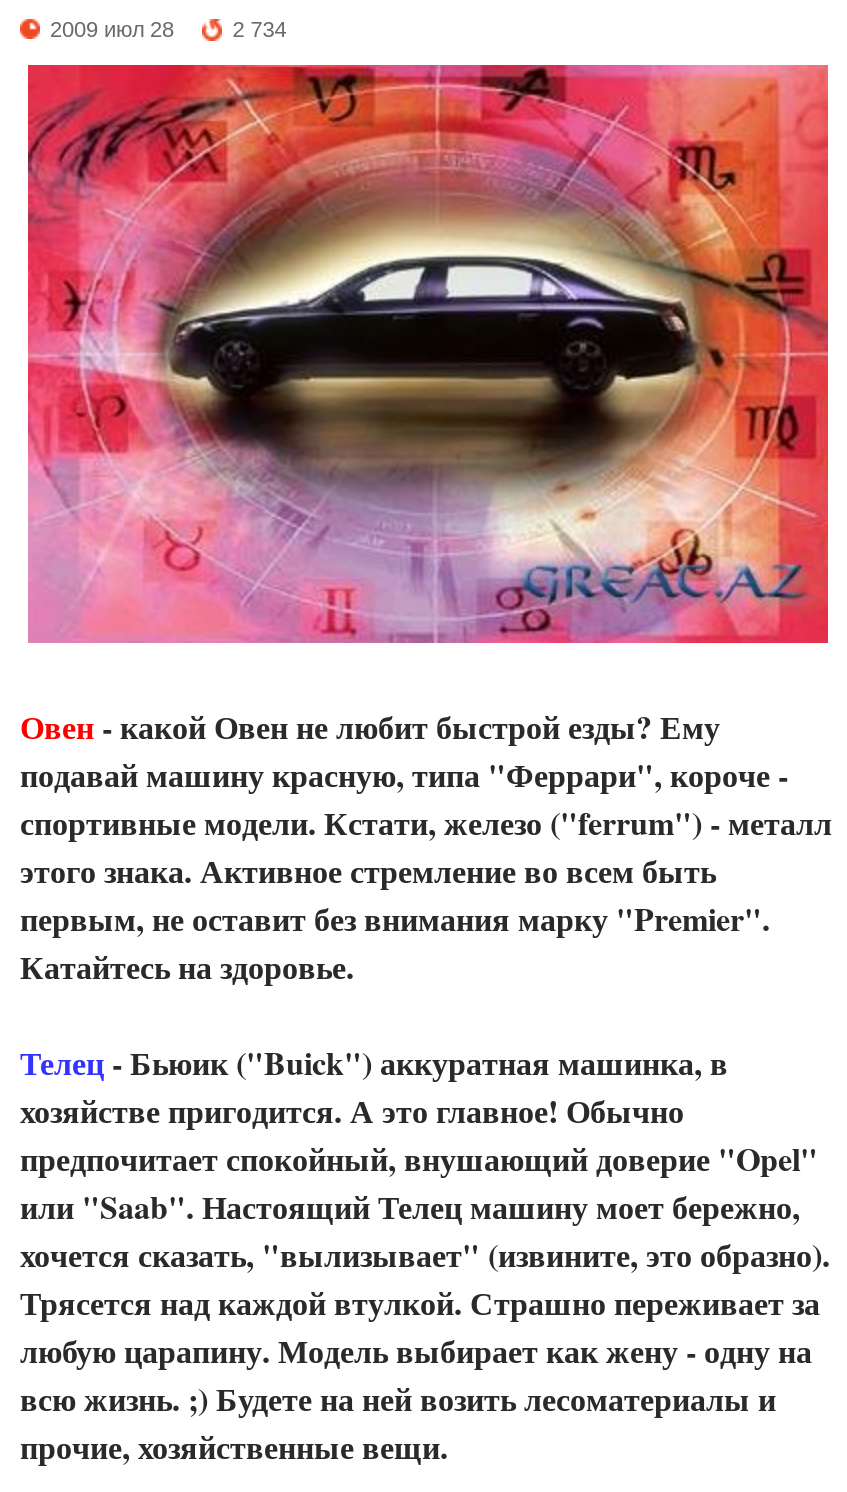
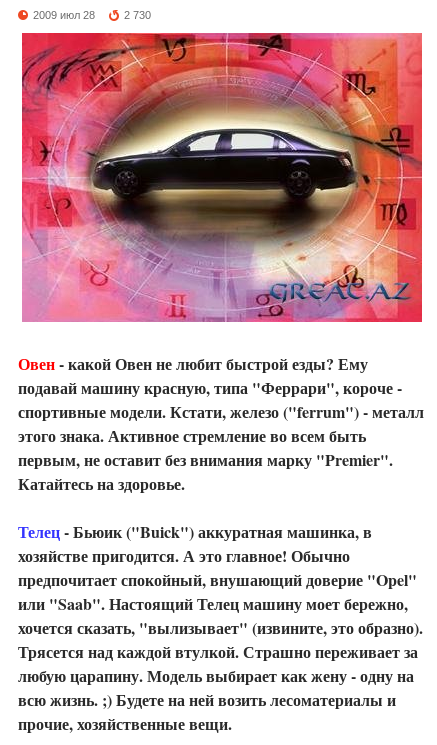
[232,17,286,41] 2 734 -> [124,9,151,21] 2 730

